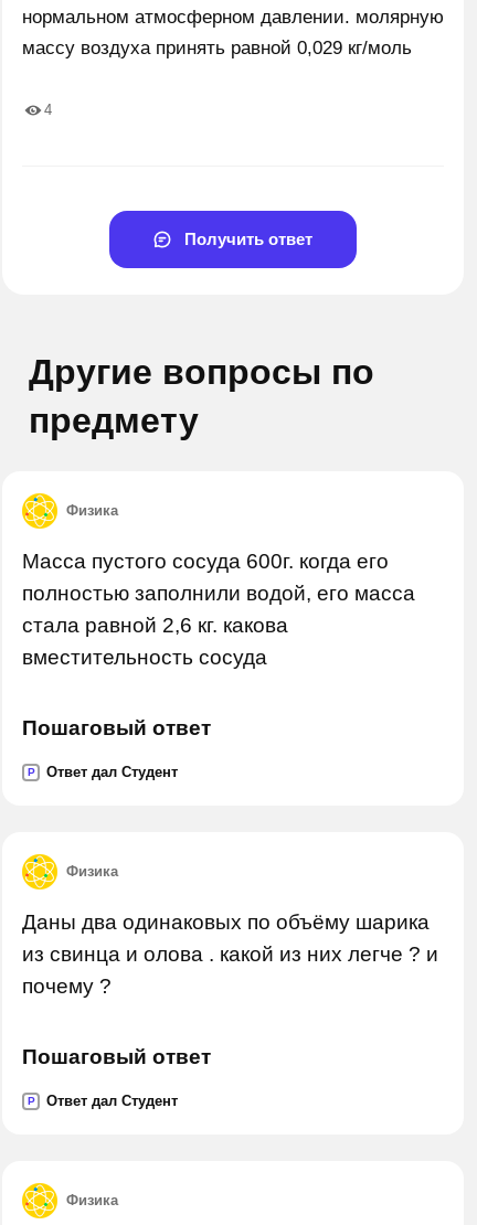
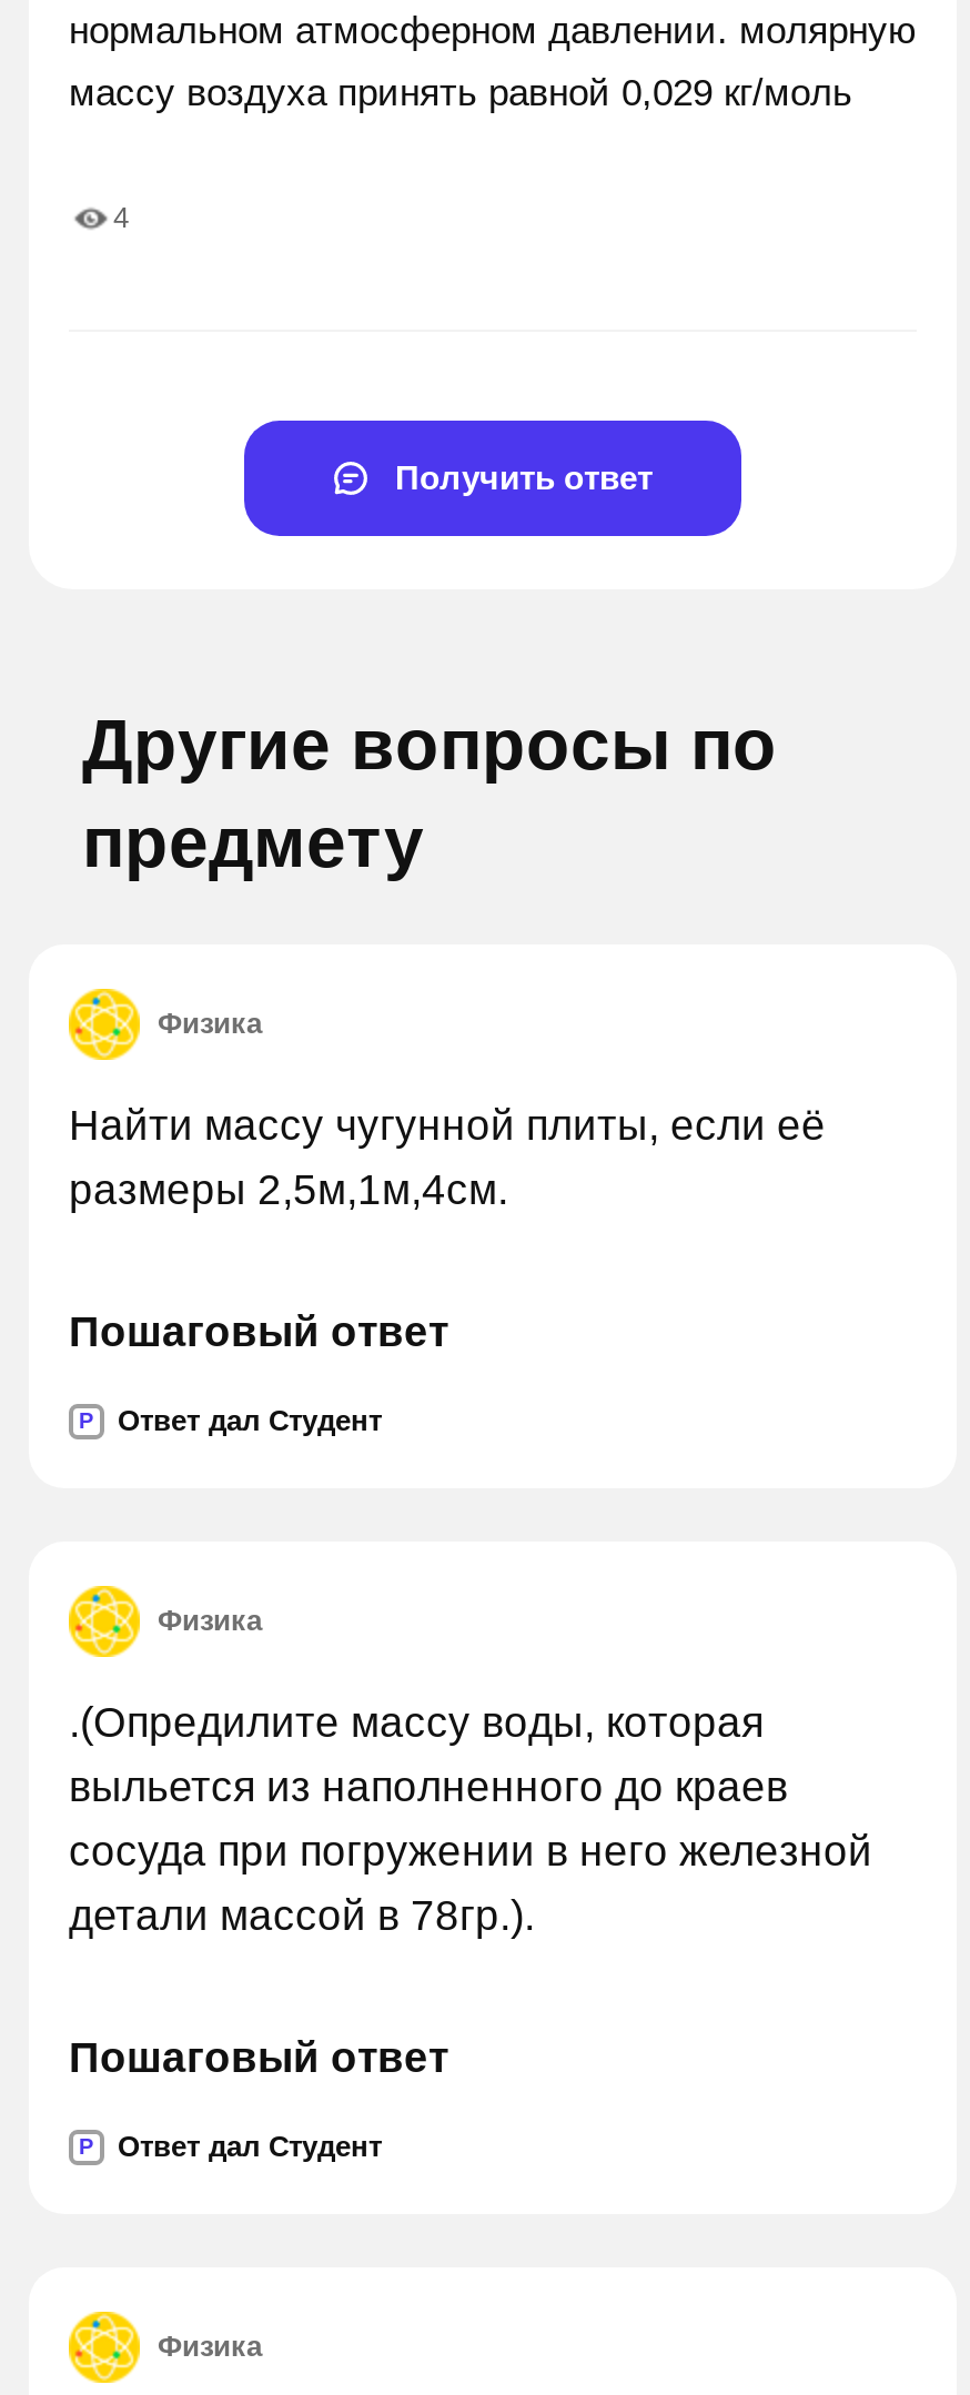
[22,550,415,669] Масса пустого сосуда 600г. когда его | полностью заполнили водой, его масса | стала равной 2,6 кг. какова | вместительность сосуда -> [69,1102,826,1213] Найти массу чугунной плиты, если её | размеры 2,5м,1м,4см.
moved [21,716,211,891] -> [67,1308,448,1659]: [image] | Пошаговый ответ | P | Ответ дал Студент | Физика
[22,910,438,998] Даны два одинаковых по объёму шарика | из свинца и олова . какой из них легче ? и | почему ? -> [69,1699,872,1939] .(Опредилите массу воды, которая | выльется из наполненного до краев | сосуда при погружении в него железной | детали массой в 78гр.).

